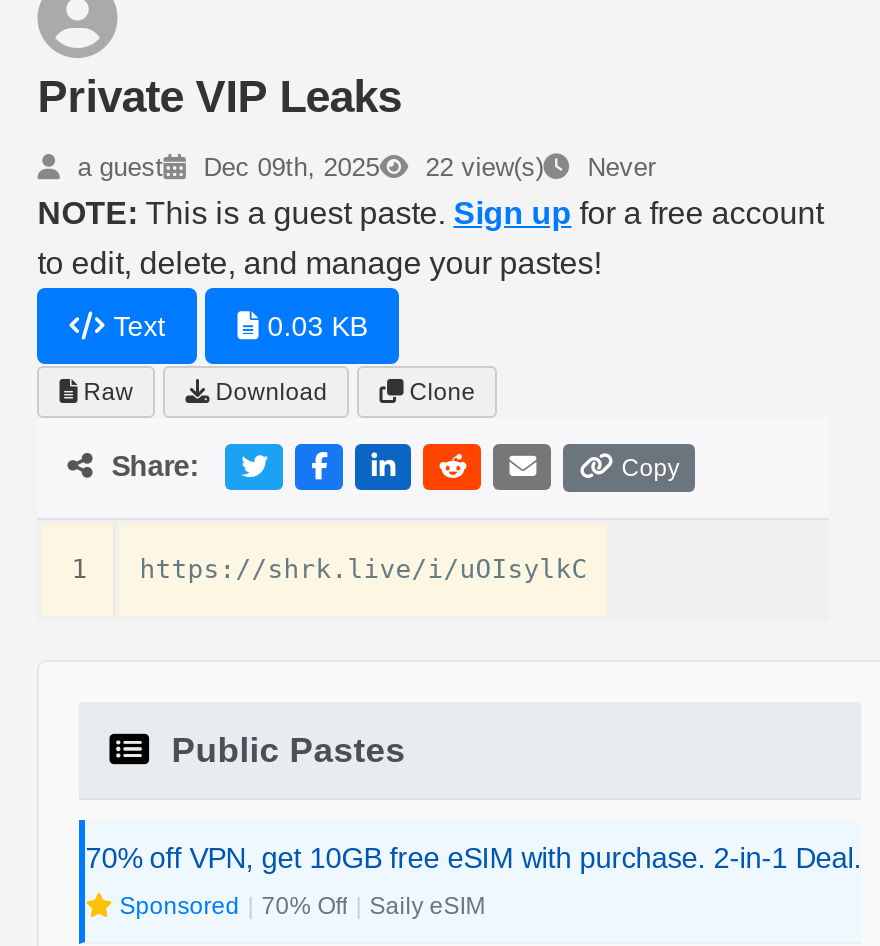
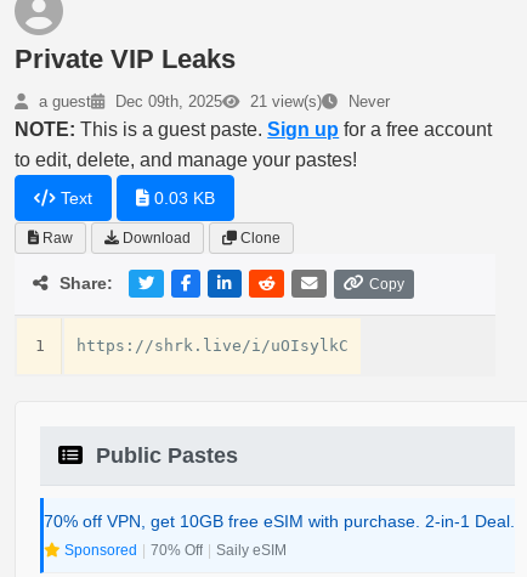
[417,152,543,182] 22 view(s) -> [246,92,322,111] 21 view(s)

